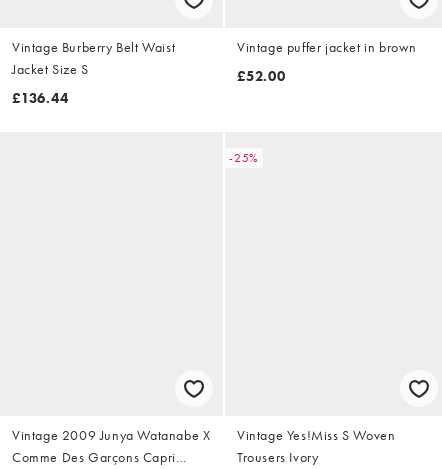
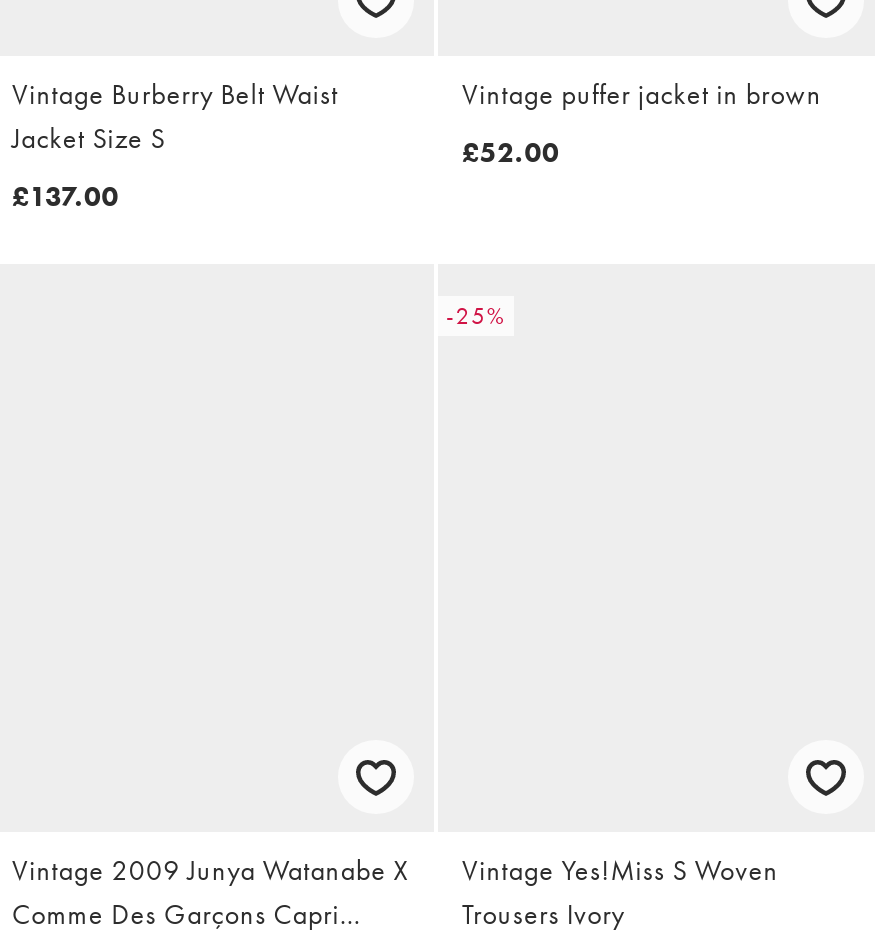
[12,89,69,107] £136.44 -> [12,177,119,213] £137.00

